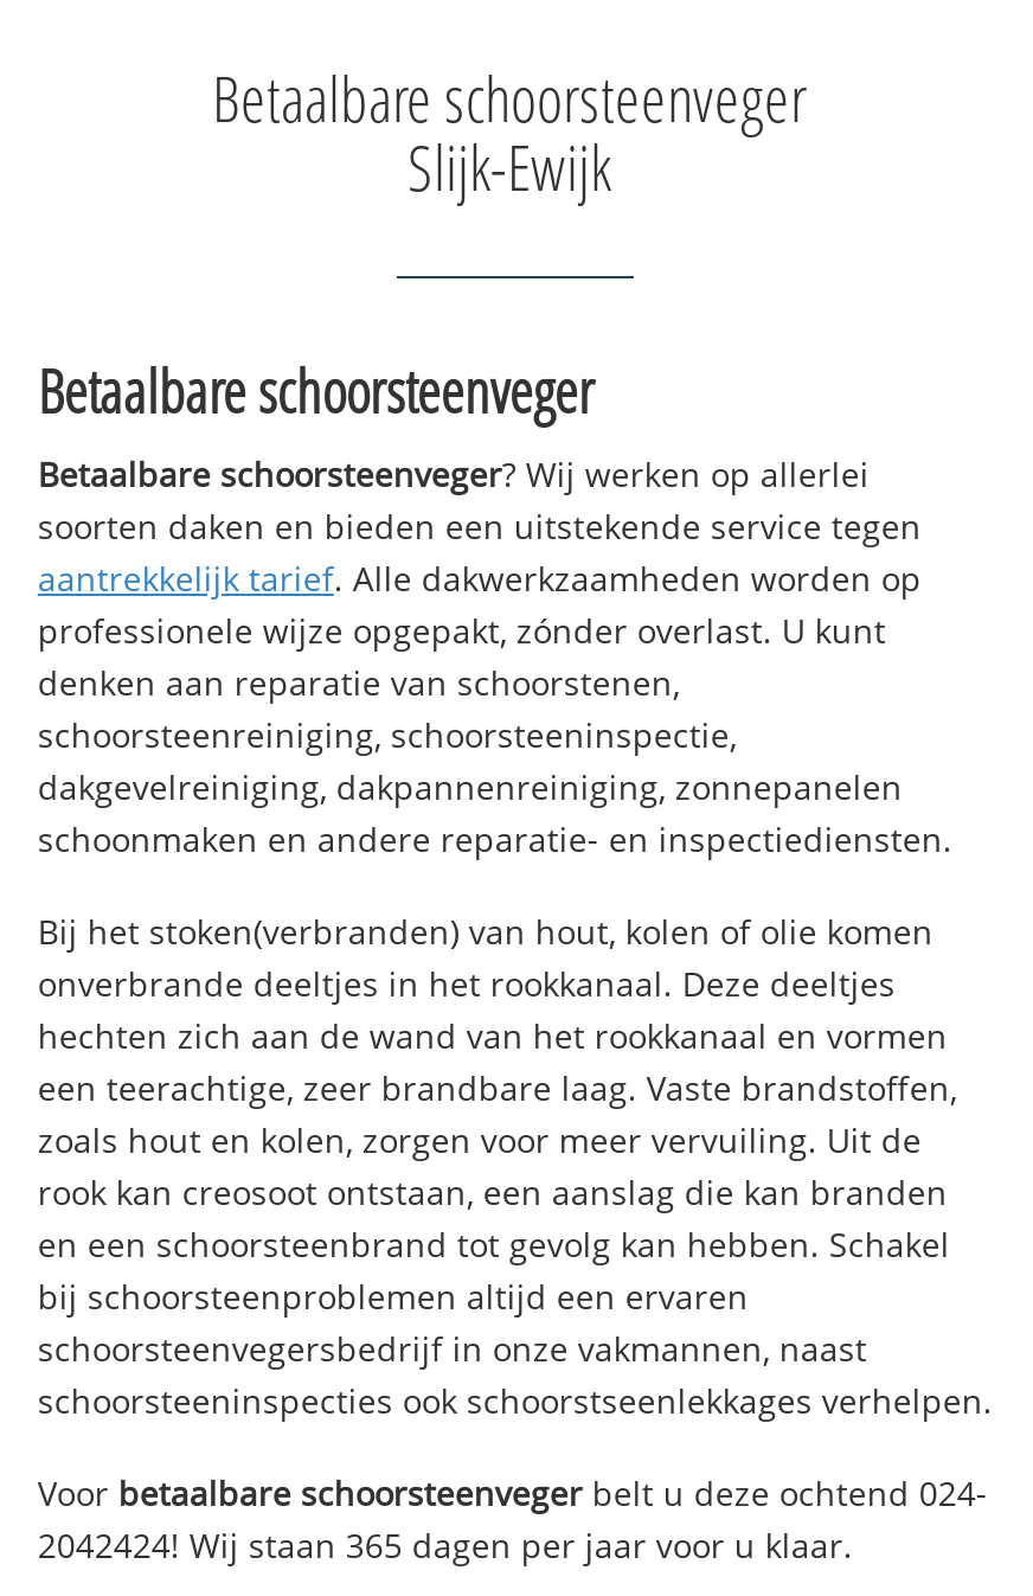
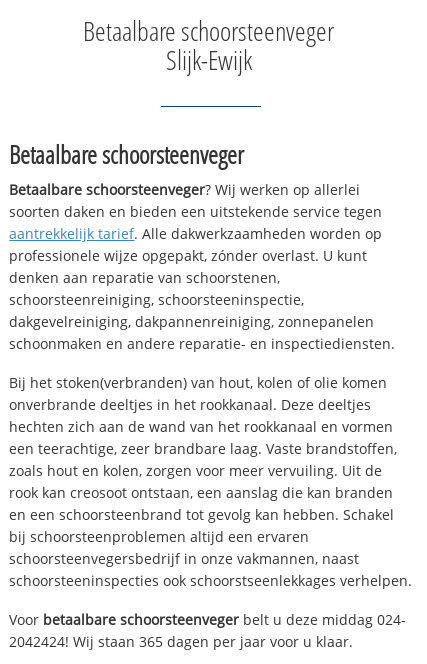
[38,1470,988,1515] Voor betaalbare schoorsteenveger belt u deze ochtend 024- -> [9,610,406,629] Voor betaalbare schoorsteenveger belt u deze middag 024-

